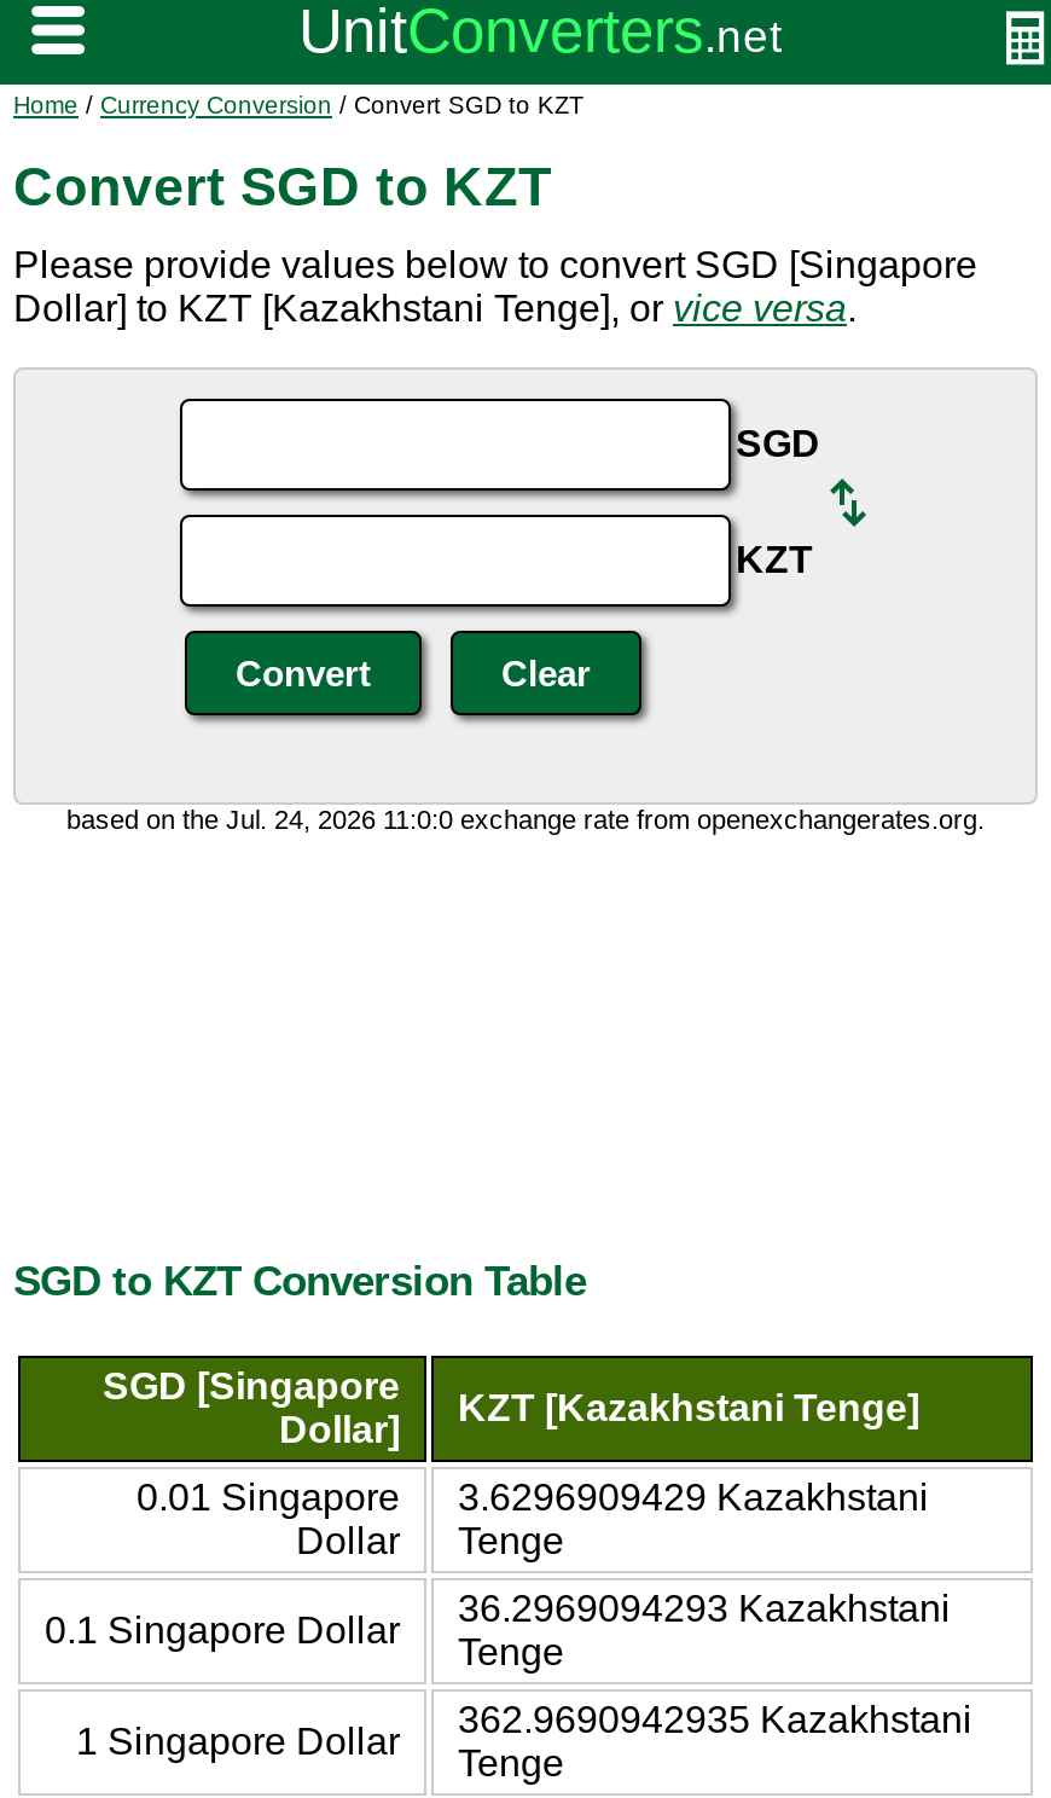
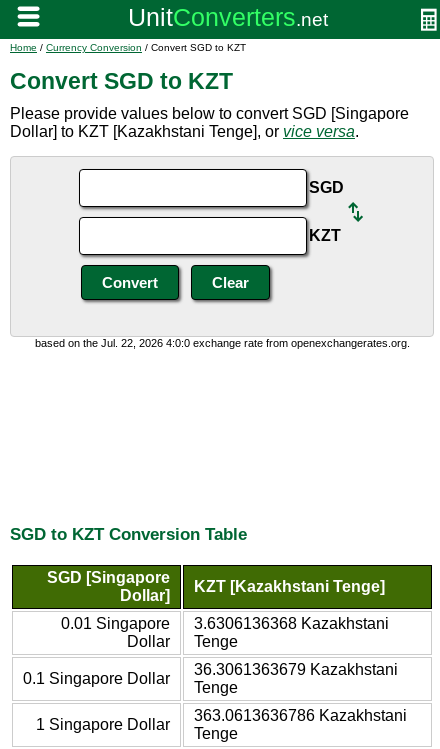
[66,805,985,834] based on the Jul. 24, 2026 11:0:0 exchange rate from openexchangerates.org. -> [34,337,409,349] based on the Jul. 22, 2026 4:0:0 exchange rate from openexchangerates.org.
[137,1476,929,1517] 0.01 Singapore 3.6296909429 Kazakhstani -> [61,615,389,632] 0.01 Singapore 3.6306136368 Kazakhstani
[458,1587,951,1628] 36.2969094293 Kazakhstani -> [194,661,398,678] 36.3061363679 Kazakhstani
[458,1698,972,1739] 362.9690942935 Kazakhstani -> [194,707,407,724] 363.0613636786 Kazakhstani

